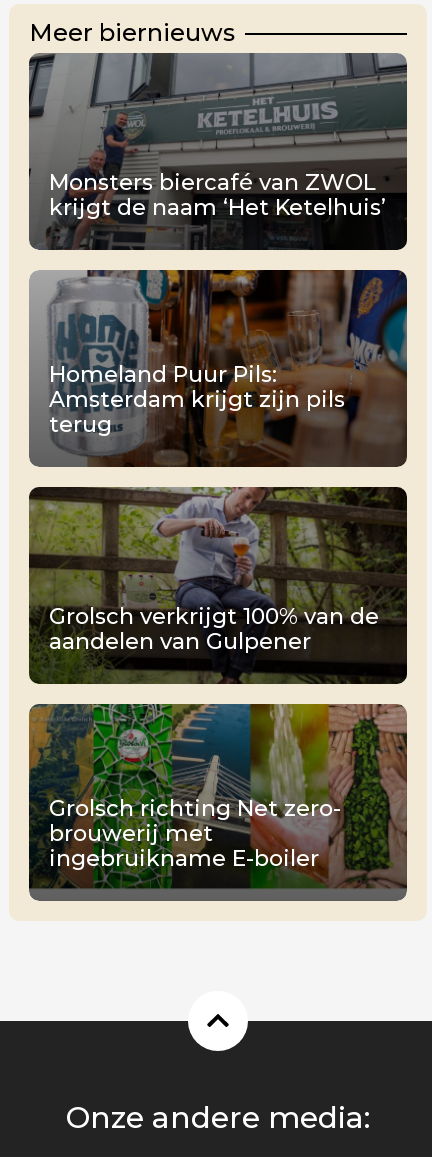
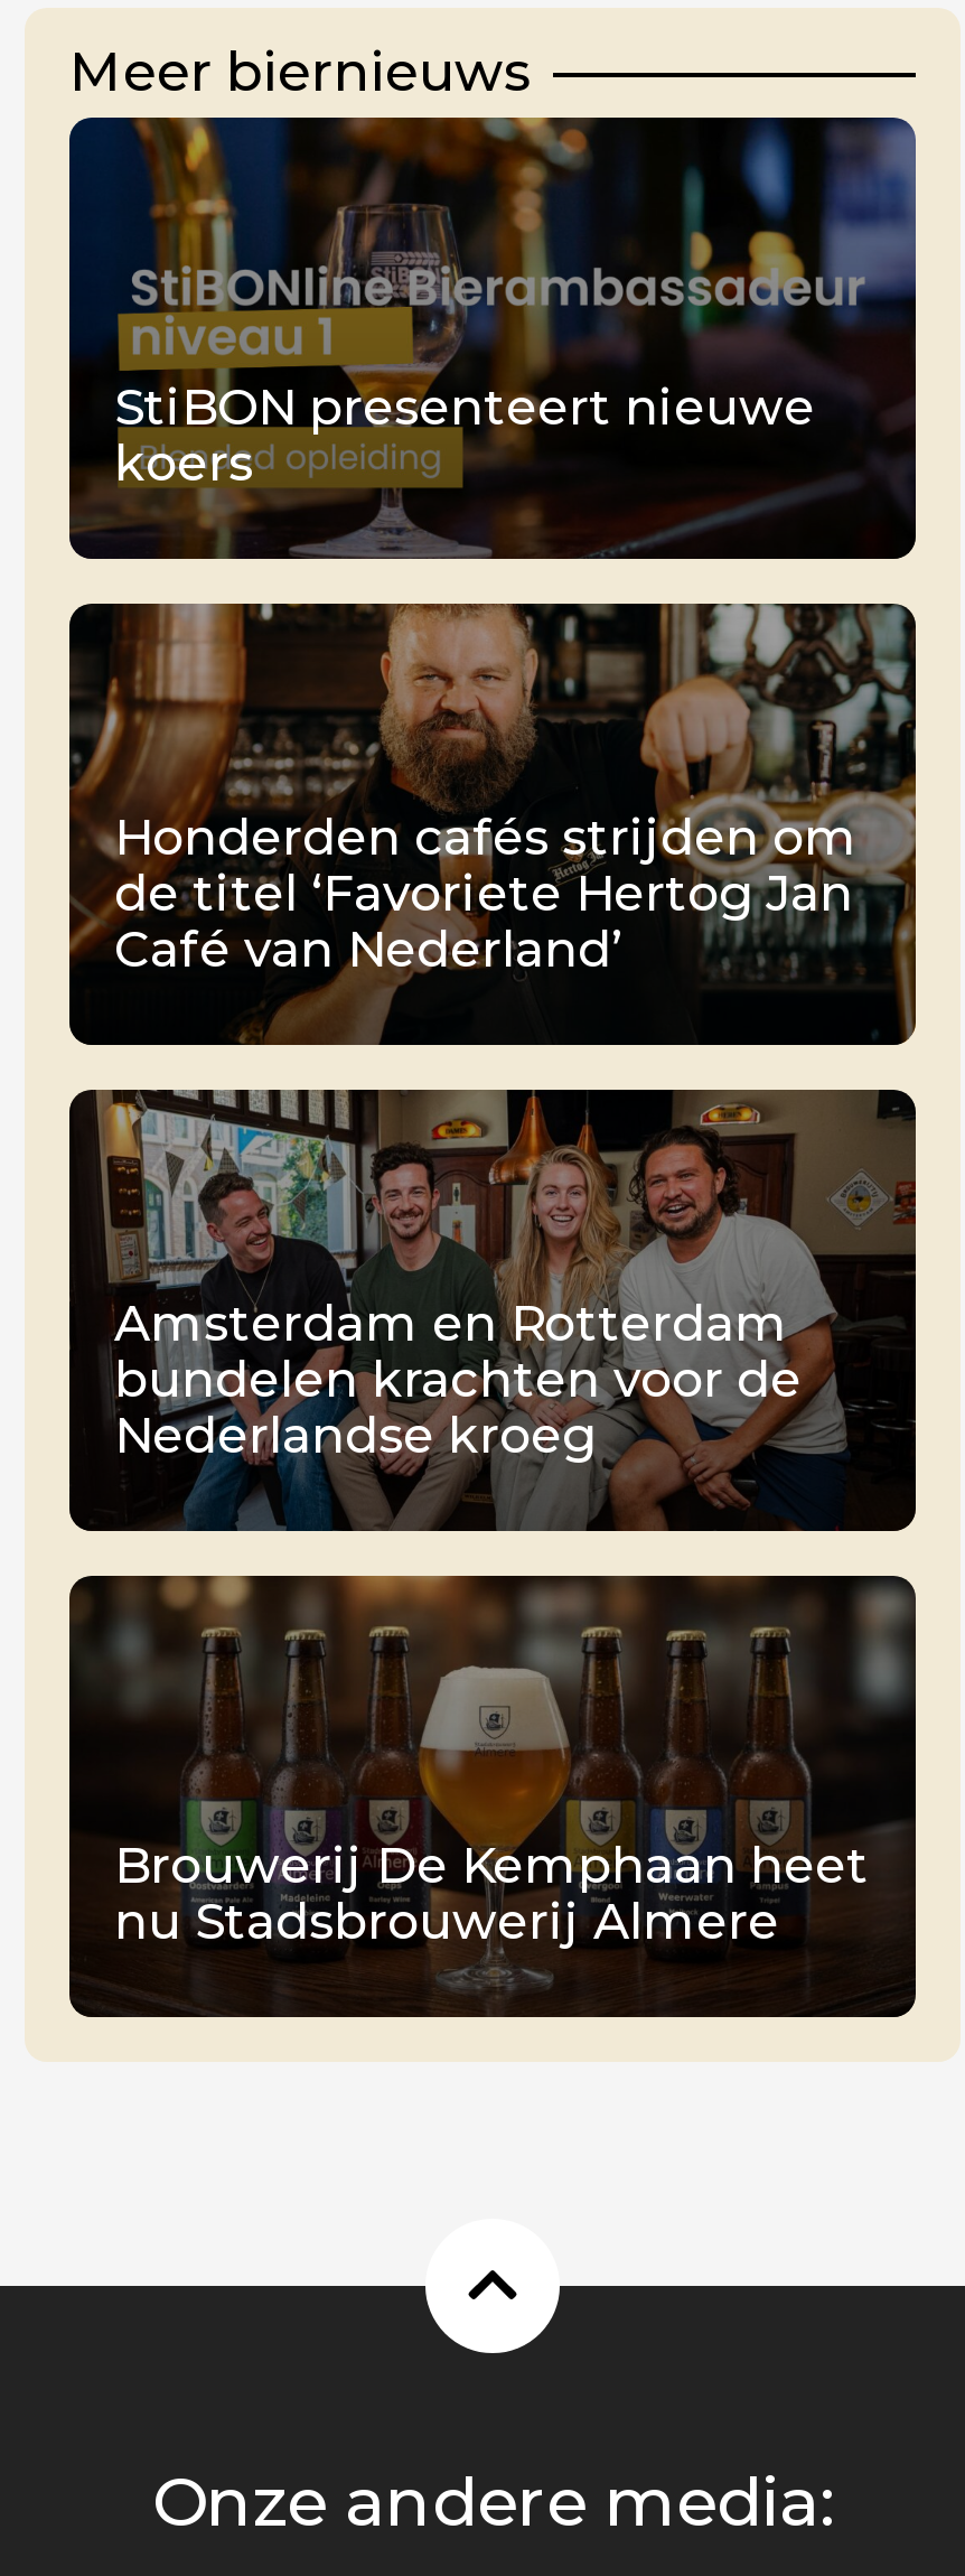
[29,52,407,250] [image] | Monsters biercafé van ZWOL | krijgt de naam ‘Het Ketelhuis’ -> [69,115,916,559] [image] | StiBON presenteert nieuwe | koers
[29,269,408,467] [image] | Homeland Puur Pils: | Amsterdam krijgt zijn pils | terug -> [67,601,918,1045] [image] | Honderden cafés strijden om | de titel ‘Favoriete Hertog Jan | Café van Nederland’
[28,486,407,684] [image] | Grolsch verkrijgt 100% van de | aandelen van Gulpener -> [67,1088,916,1531] [image] | Amsterdam en Rotterdam | bundelen krachten voor de | Nederlandse kroeg
[28,703,408,901] [image] | Grolsch richting Net zero- | brouwerij met | ingebruikname E-boiler -> [67,1574,918,2017] [image] | Brouwerij De Kemphaan heet | nu Stadsbrouwerij Almere

